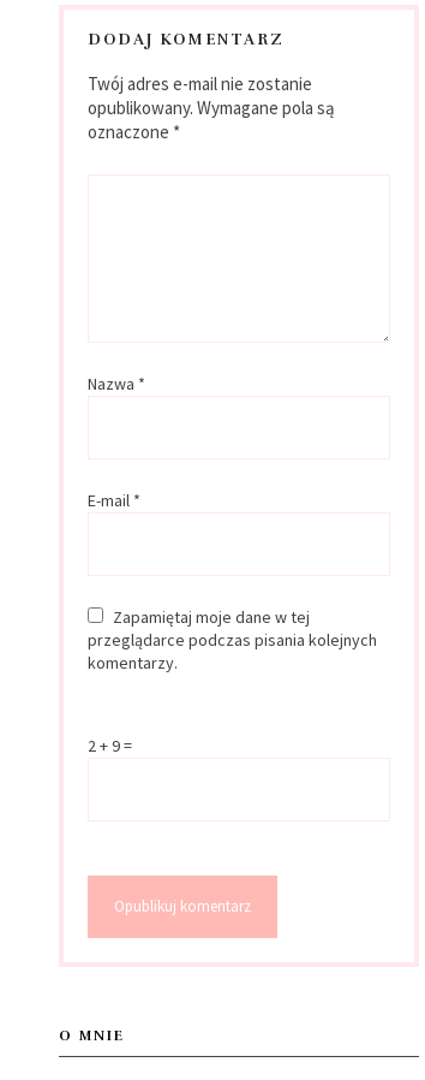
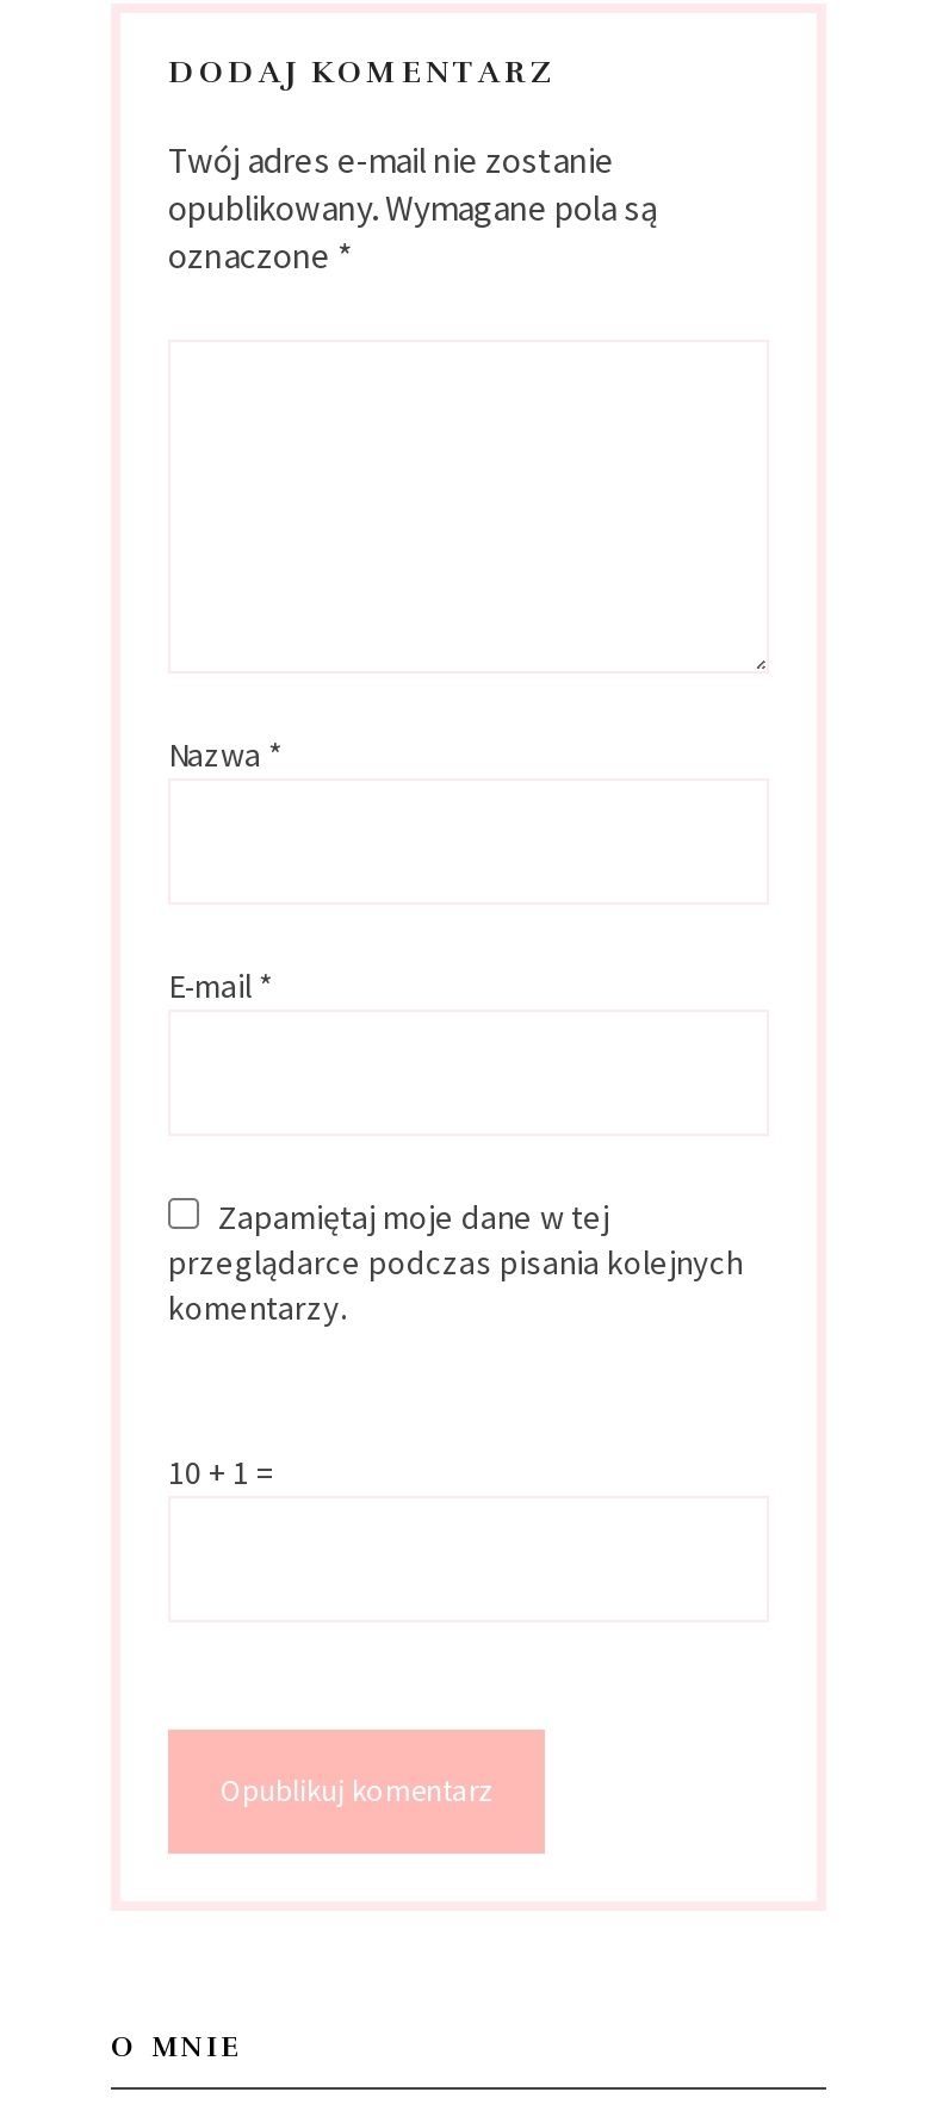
[88,734,132,756] 2 + 9 = -> [168,1451,273,1494] 10 + 1 =

